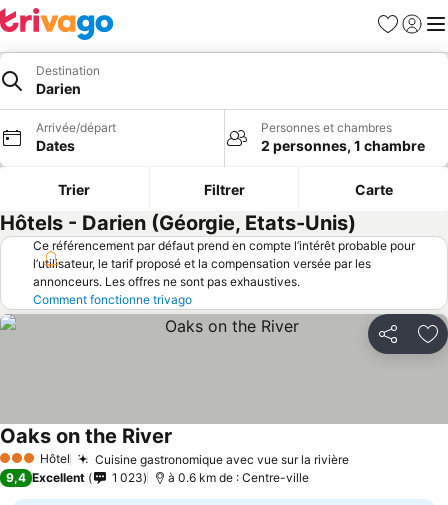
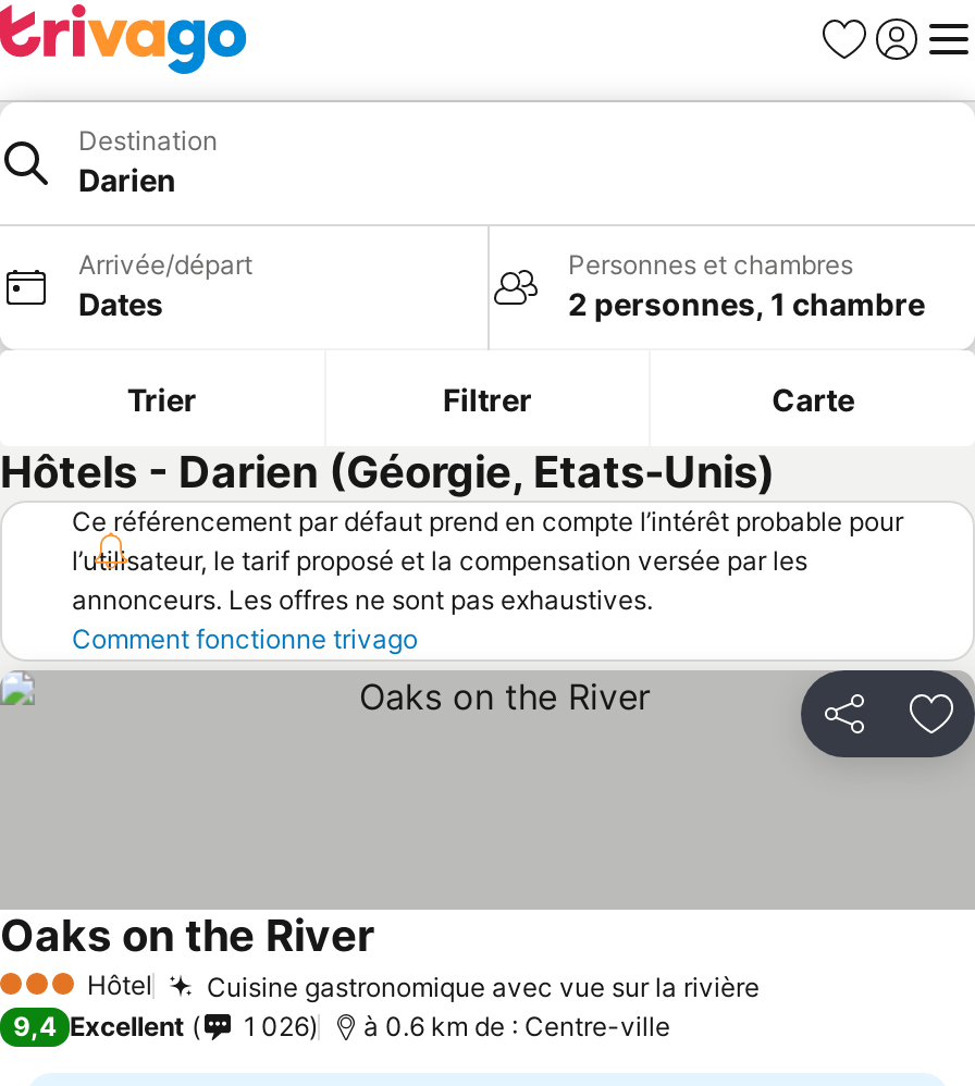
[112,470,143,485] 1 023 -> [244,1010,309,1042] 1 026

